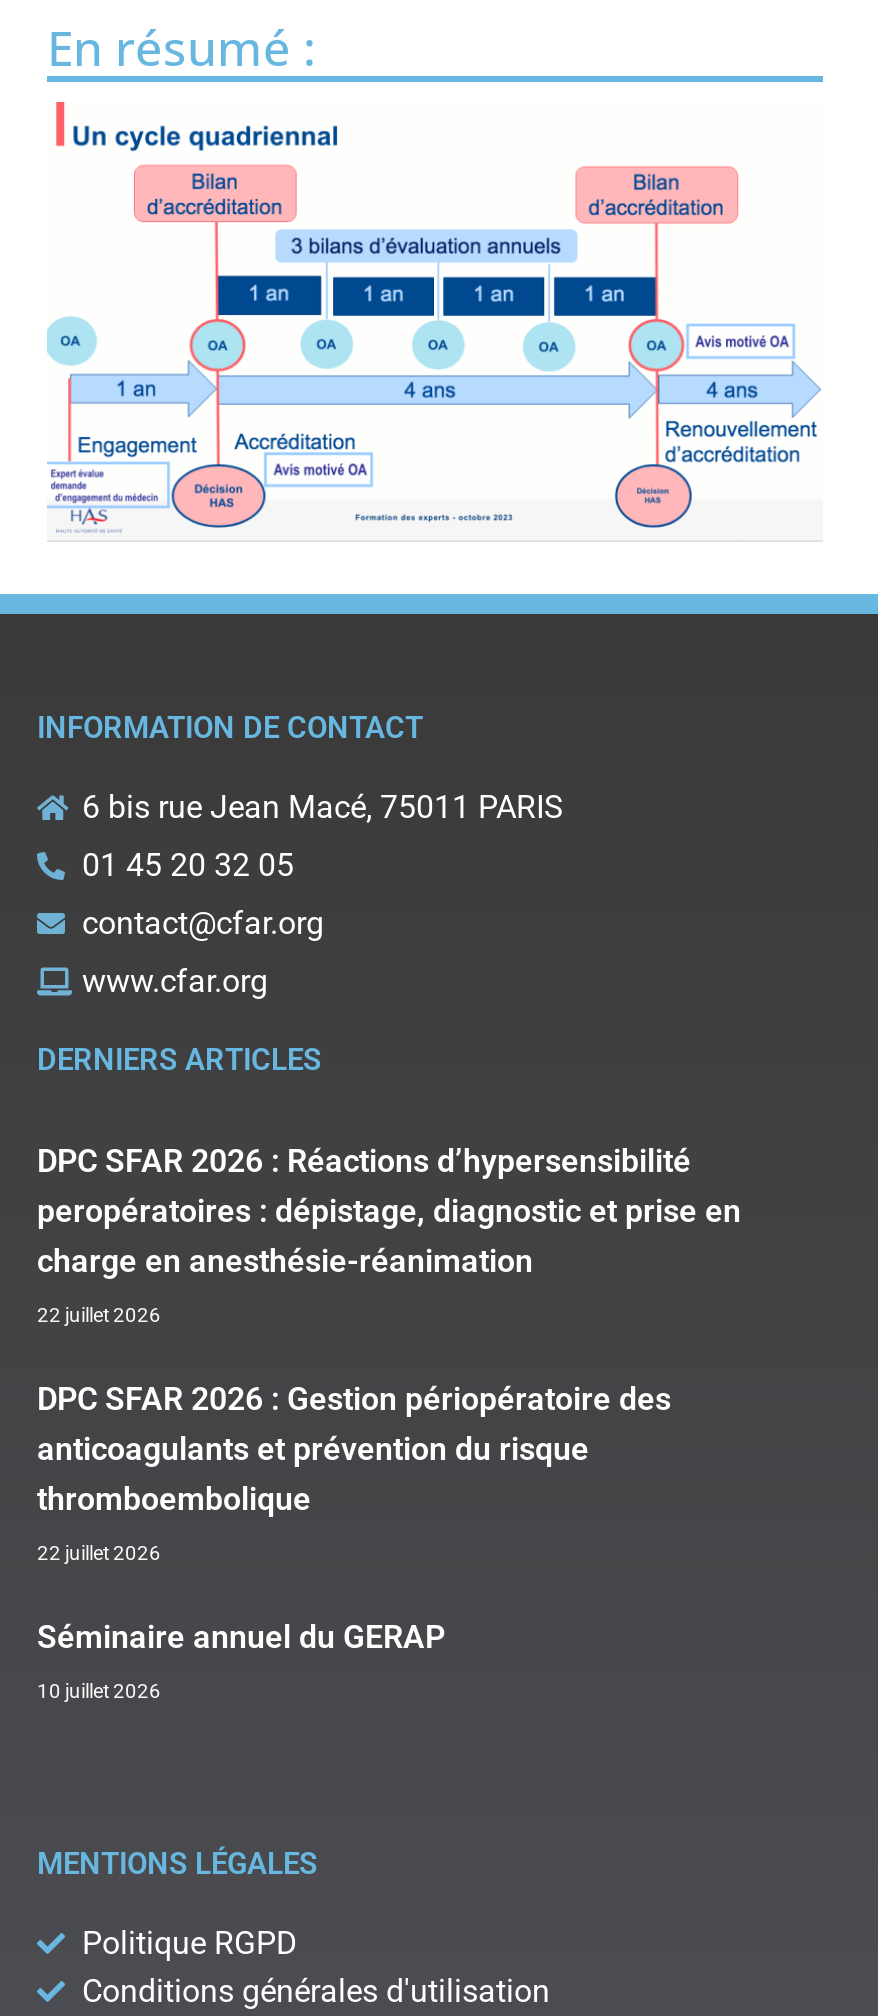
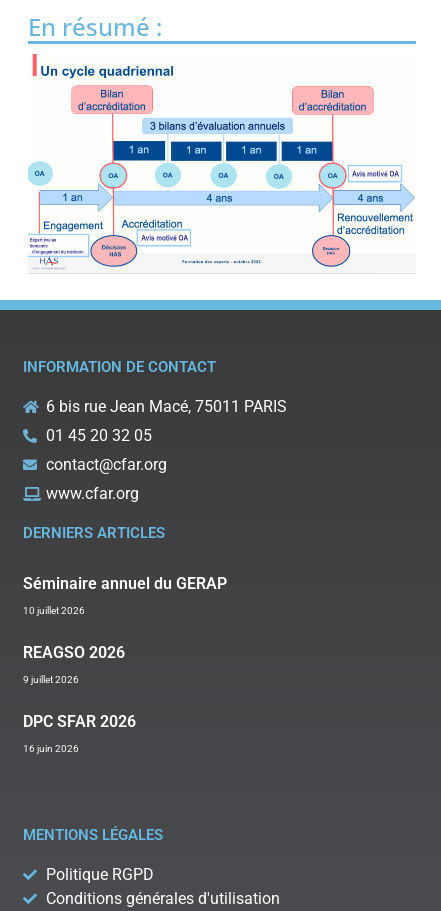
[37,1142,741,1564] DPC SFAR 2026 : Réactions d’hypersensibilité | peropératoires : dépistage, diagnostic et prise en | charge en anesthésie-réanimation | 22 juillet 2026 | DPC SFAR 2026 : Gestion périopératoire des | anticoagulants et prévention du risque | thromboembolique | 22 juillet 2026 -> none
moved [37,1618,445,1702] -> [23,574,227,616]: Séminaire annuel du GERAP | 10 juillet 2026
none -> [23,643,136,754] REAGSO 2026 | 9 juillet 2026 | DPC SFAR 2026 | 16 juin 2026

